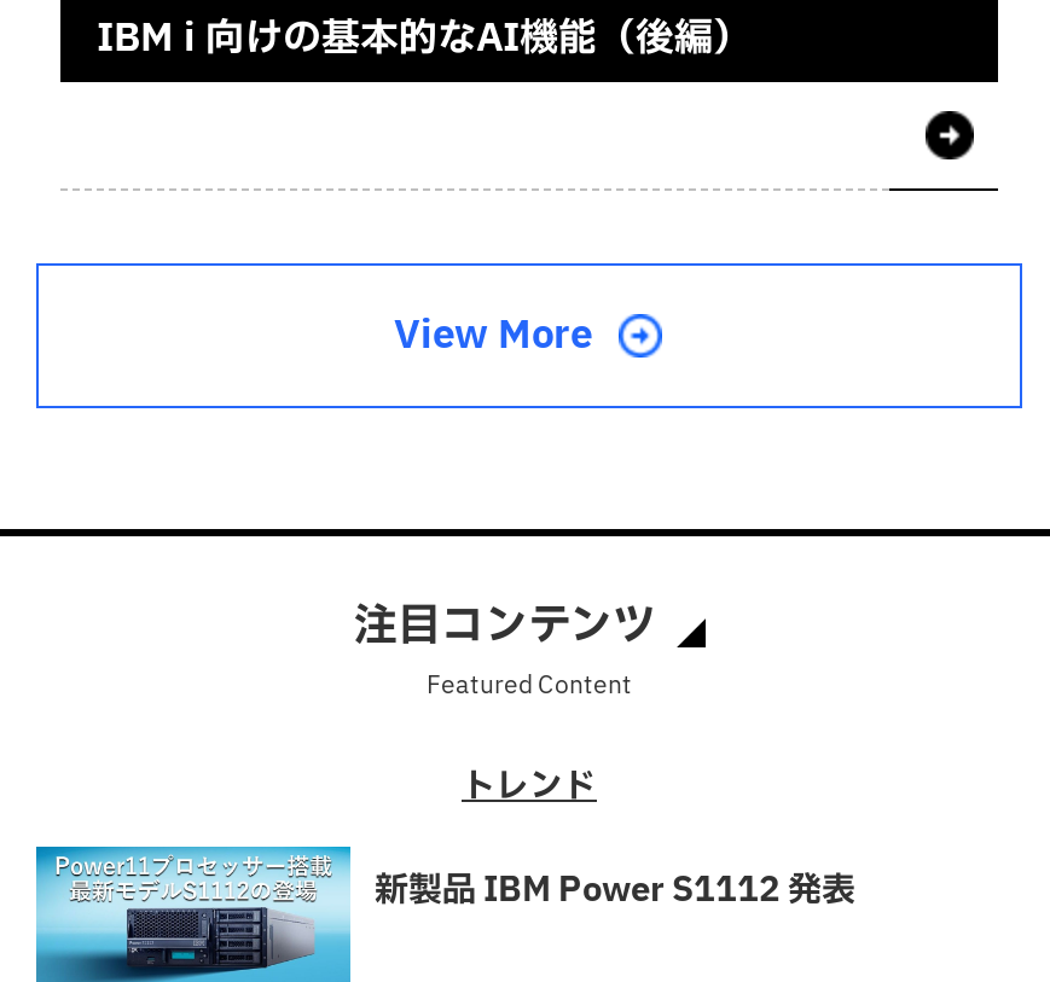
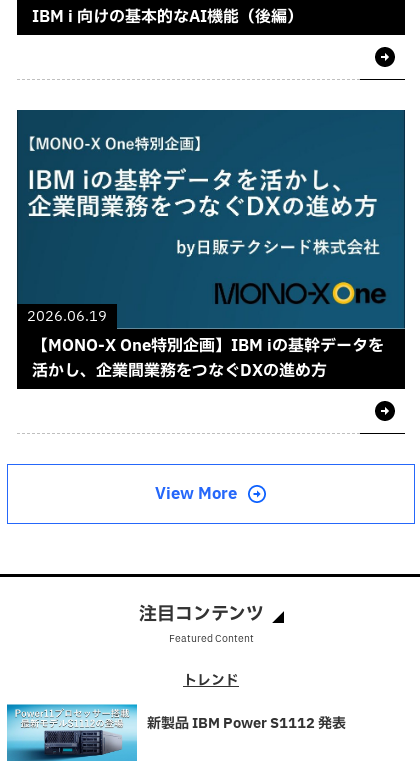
none -> [16,109,406,383] [image] | 2026.06.19 | 【MONO-X One特別企画】IBM iの基幹データを | 活かし、企業間業務をつなぐDXの進め方

